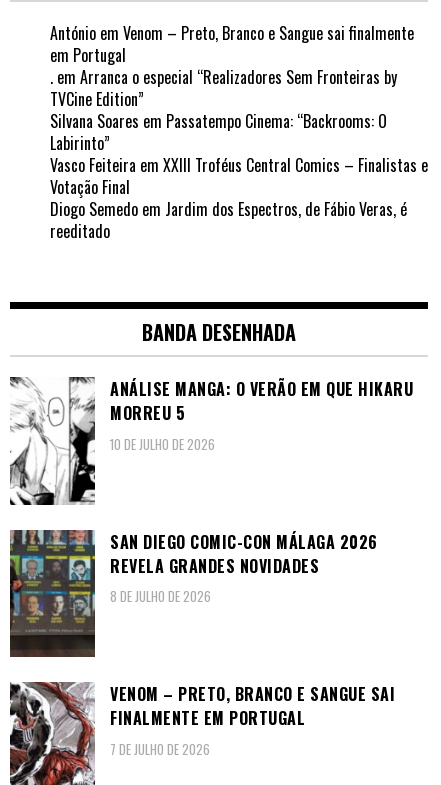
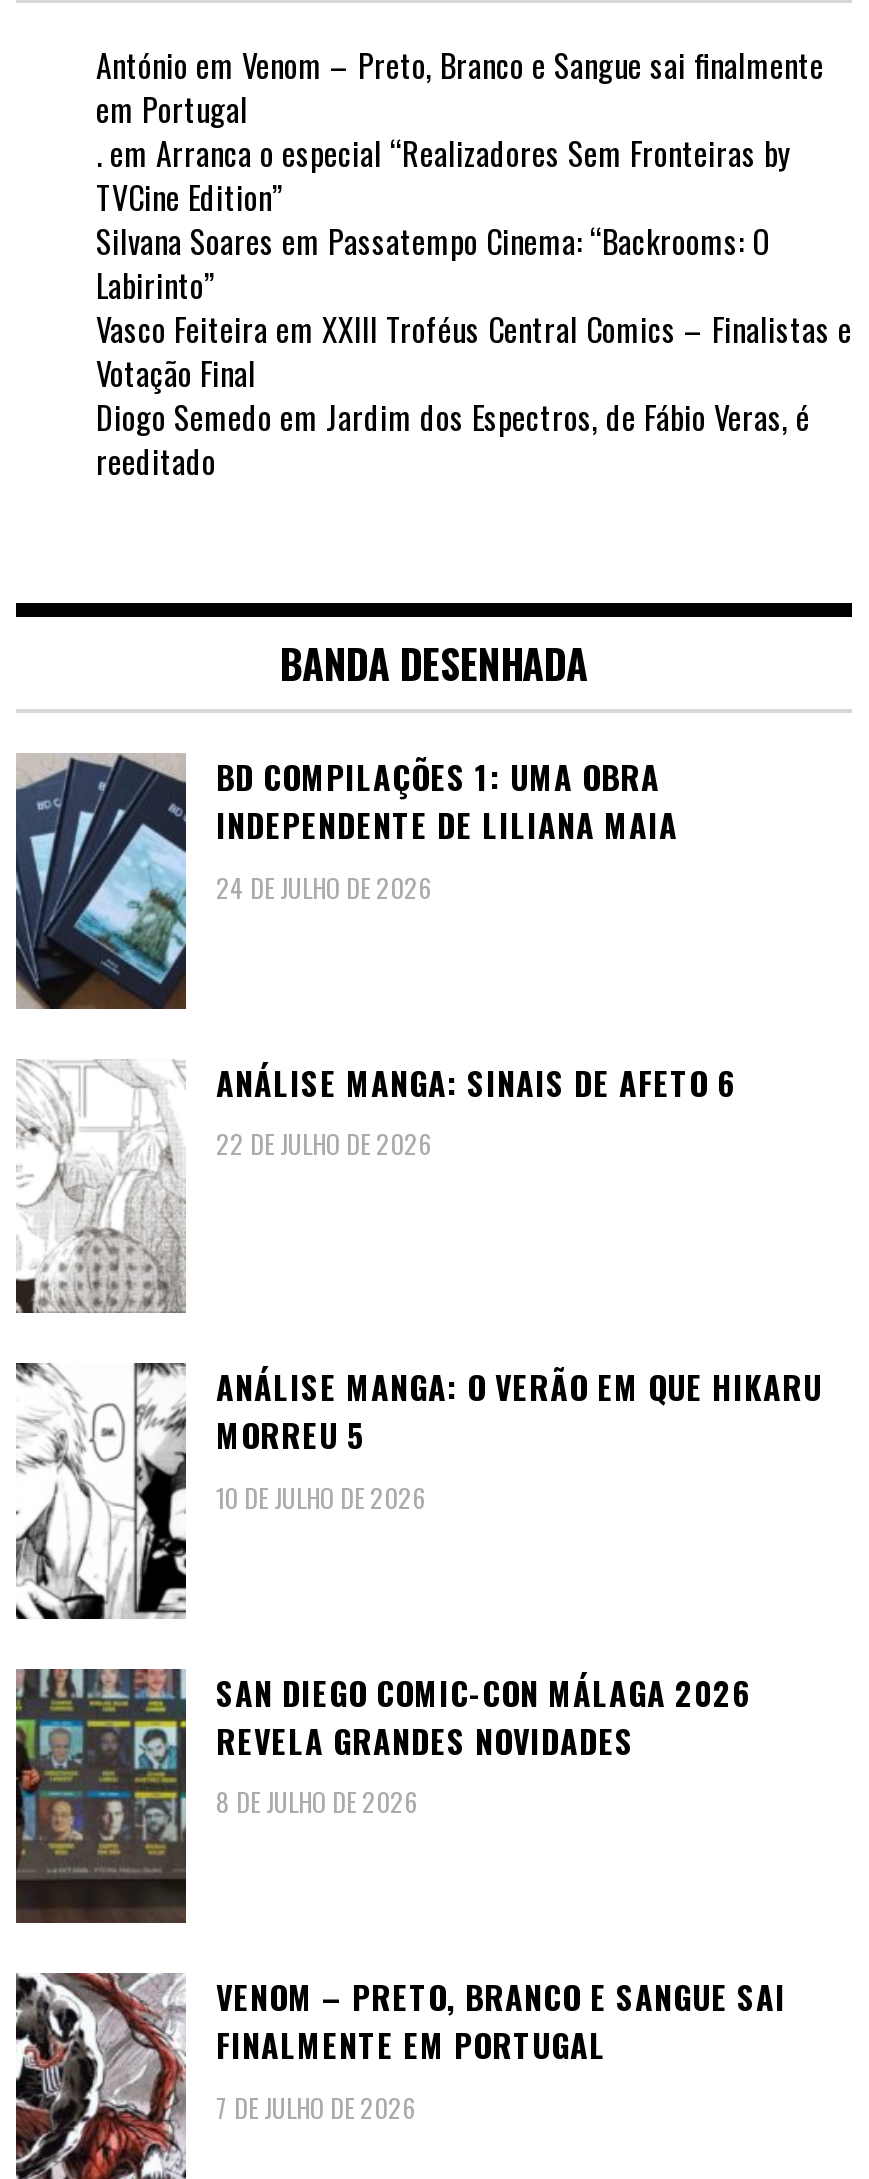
none -> [14,753,678,1011] [image] | BD COMPILAÇÕES 1: UMA OBRA | INDEPENDENTE DE LILIANA MAIA | 24 DE JULHO DE 2026
none -> [16,1058,736,1313] [image] | ANÁLISE MANGA: SINAIS DE AFETO 6 | 22 DE JULHO DE 2026

